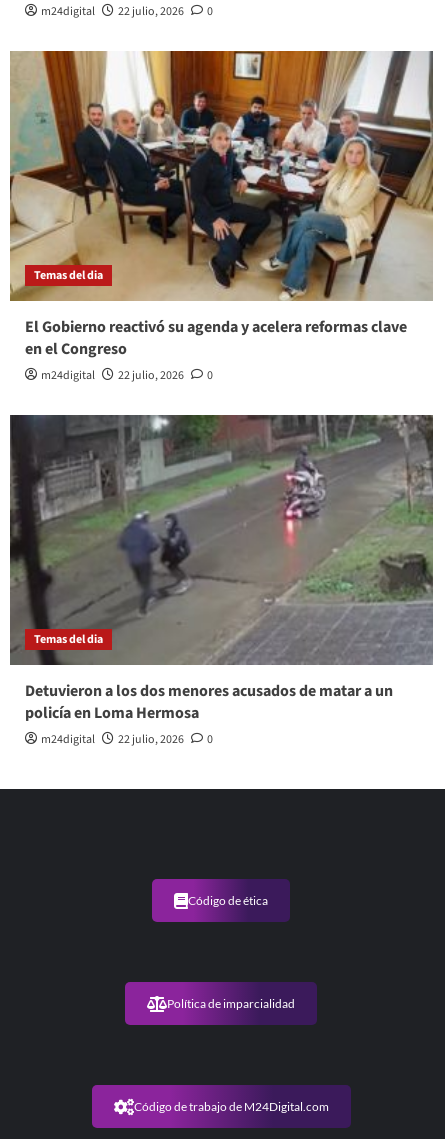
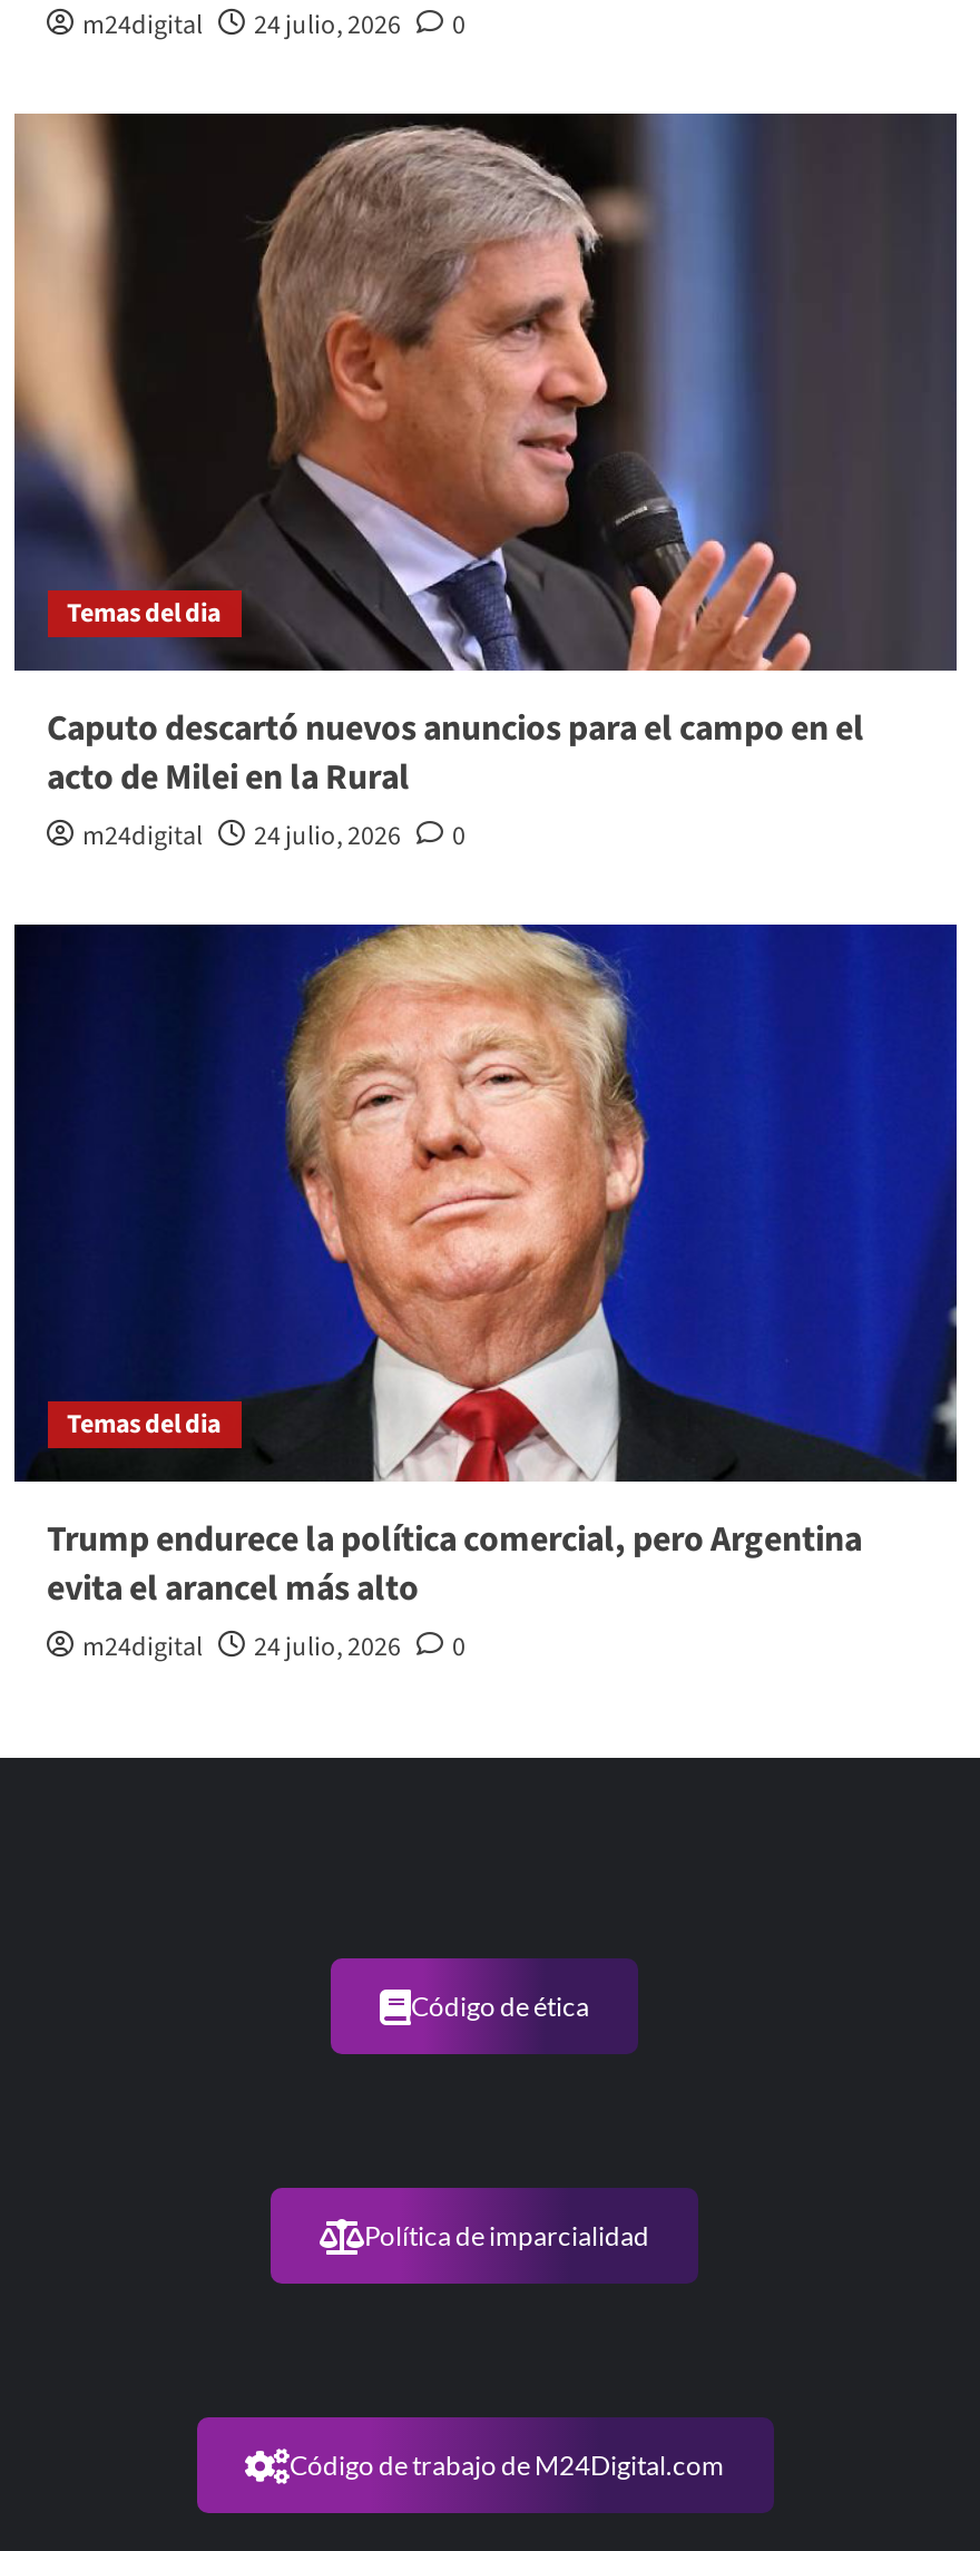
[40,3,212,20] m24digital 22 julio, 2026 0 -> [82,8,465,46] m24digital 24 julio, 2026 0
[9,50,434,360] [image] | El Gobierno reactivó su agenda y acelera reformas clave | en el Congreso -> [12,111,959,803] [image] | Caputo descartó nuevos anuncios para el campo en el | acto de Milei en la Rural
[40,367,212,384] m24digital 22 julio, 2026 0 -> [82,819,465,857] m24digital 24 julio, 2026 0
[9,414,434,724] [image] | Detuvieron a los dos menores acusados de matar a un | policía en Loma Hermosa -> [12,922,959,1614] [image] | Trump endurece la política comercial, pero Argentina | evita el arancel más alto
[40,731,212,748] m24digital 22 julio, 2026 0 -> [82,1630,465,1668] m24digital 24 julio, 2026 0

